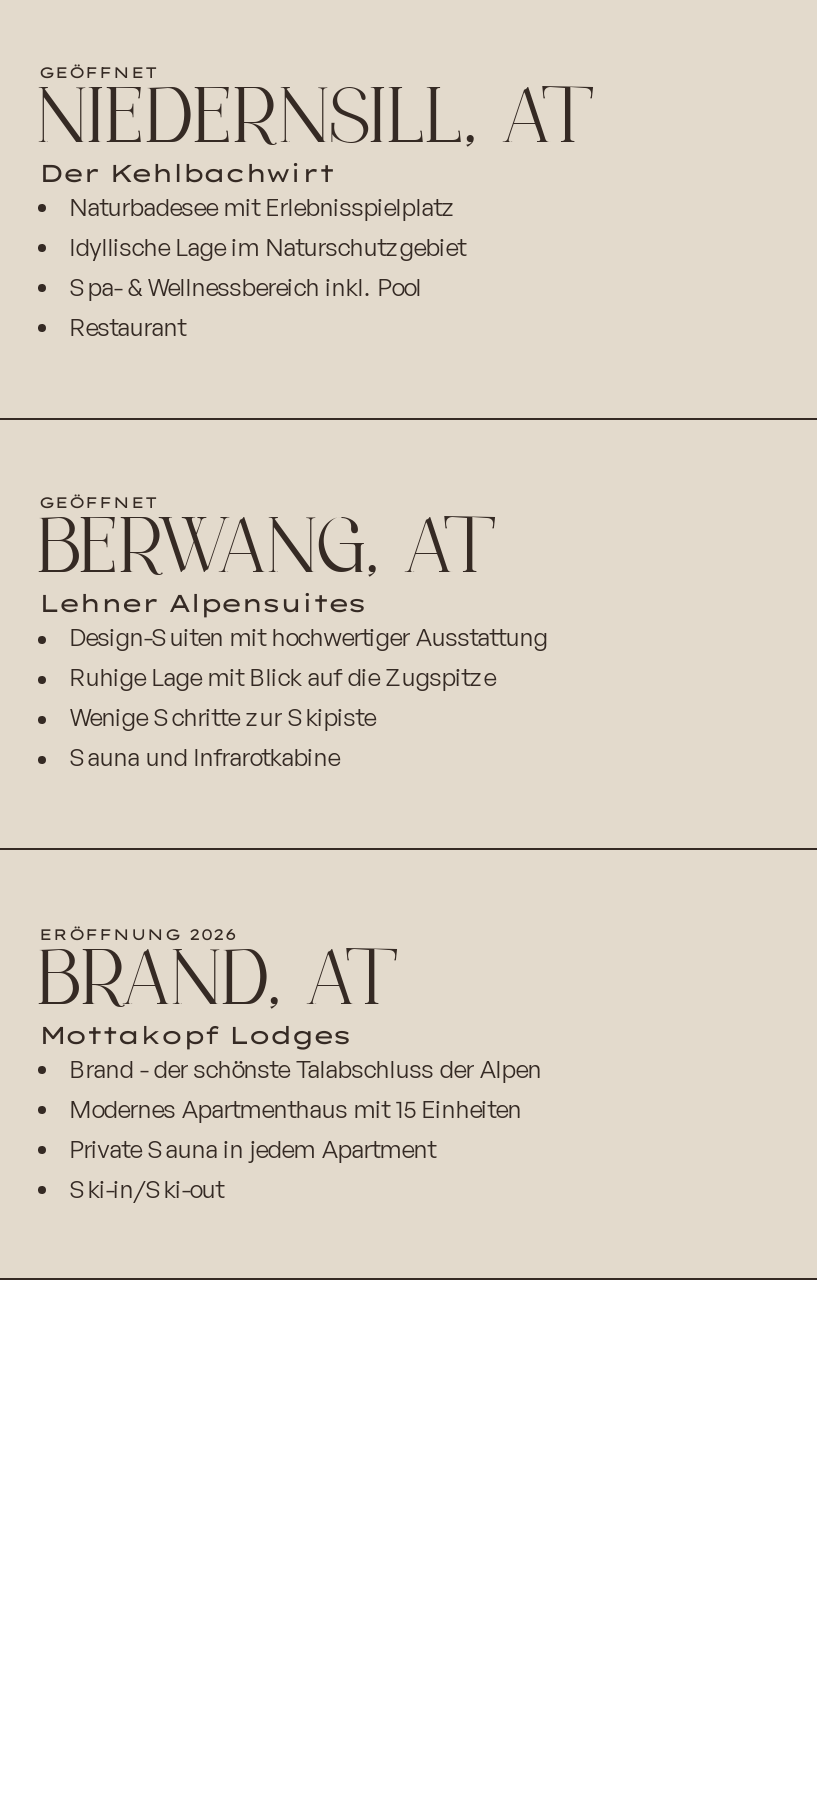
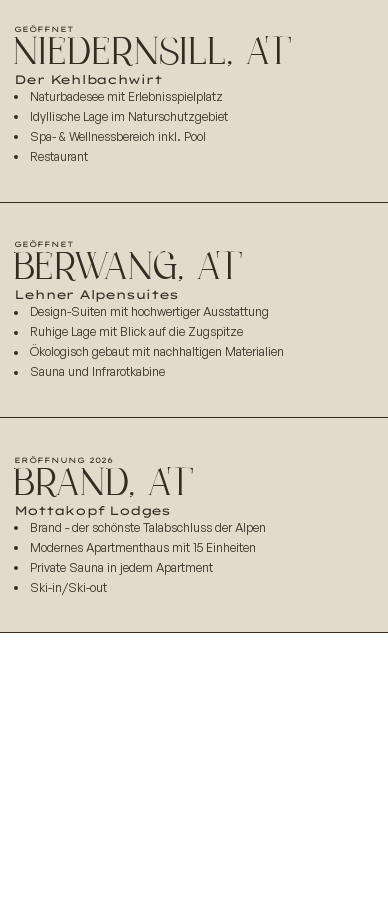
[69,703,375,733] Wenige Schritte zur Skipiste -> [30,344,284,359] Ökologisch gebaut mit nachhaltigen Materialien

